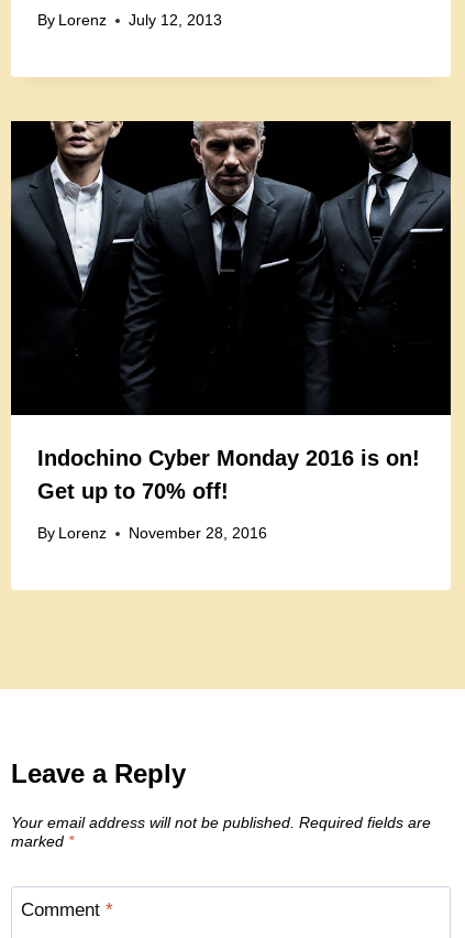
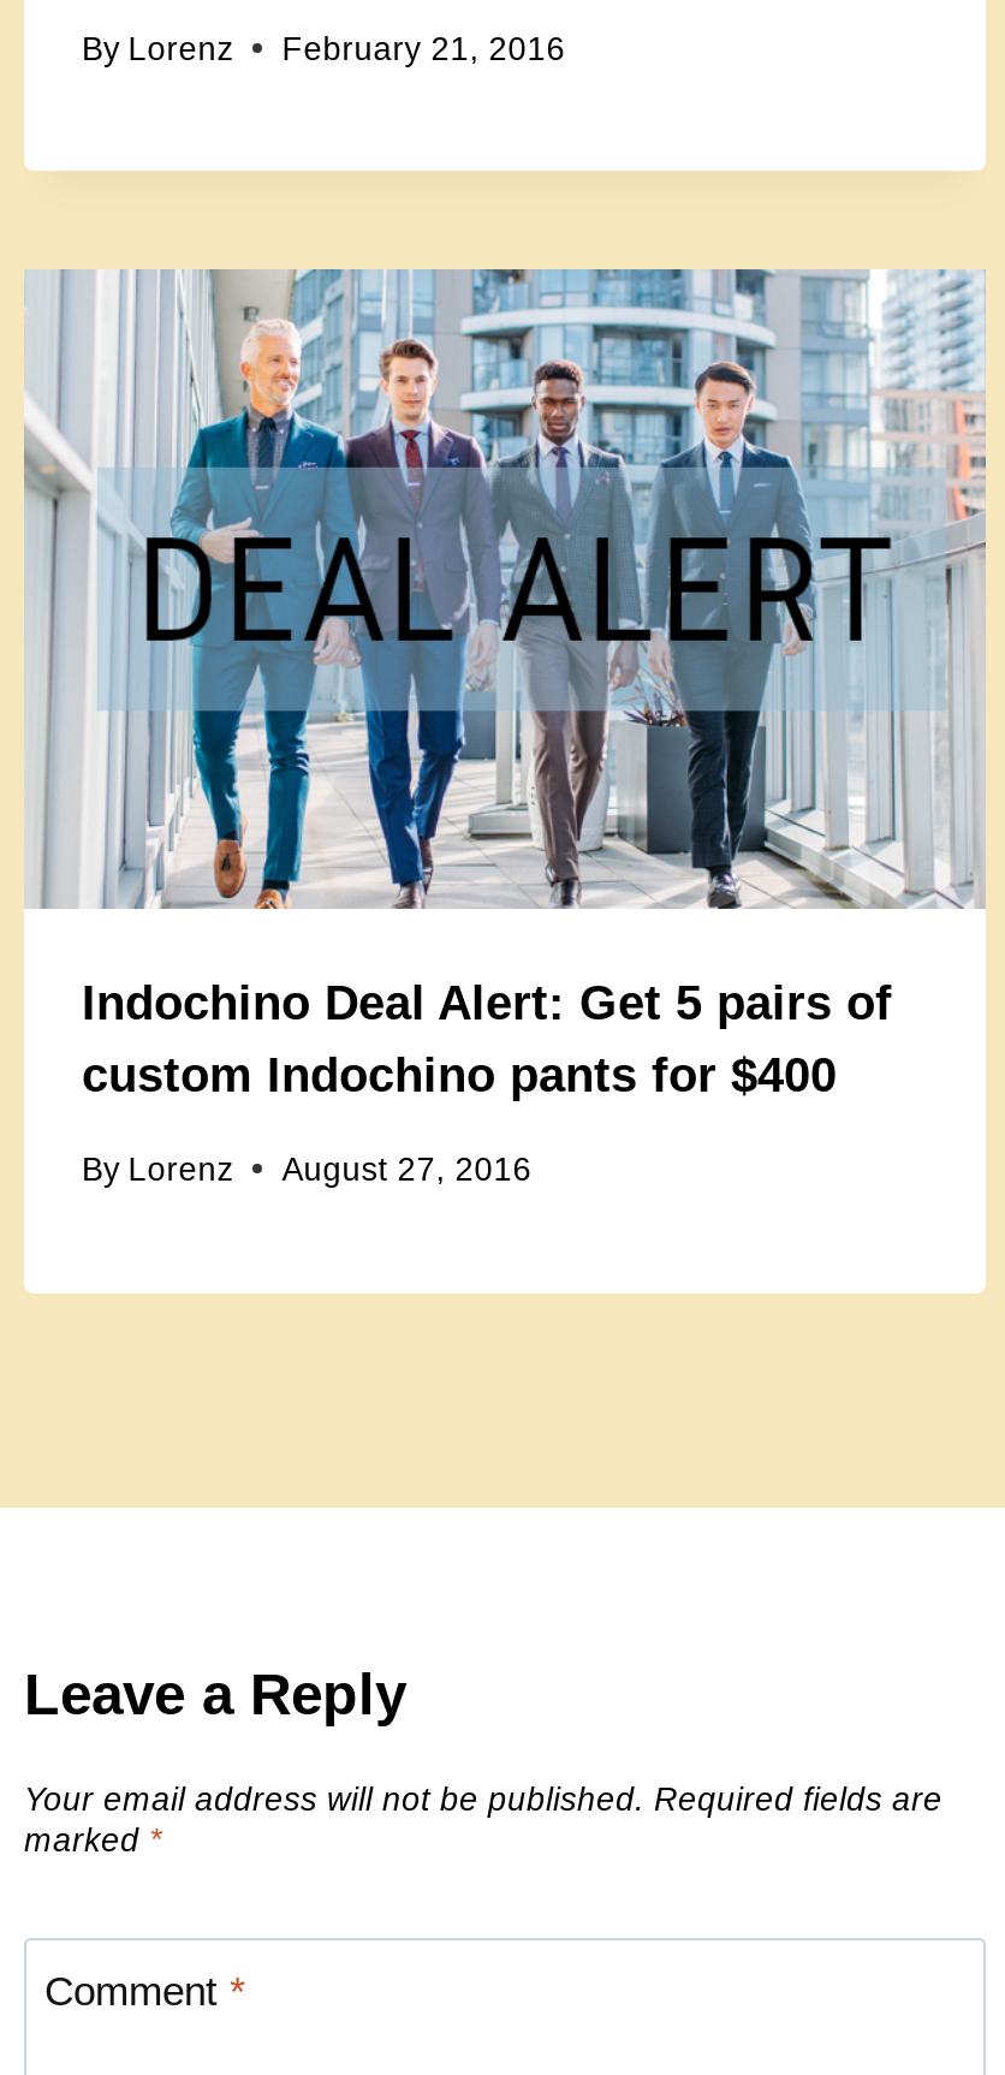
[37,12,222,29] By Lorenz July 12, 2013 -> [82,30,565,66] By Lorenz February 21, 2016
[10,120,452,503] [image] | Indochino Cyber Monday 2016 is on! | Get up to 70% off! -> [24,268,986,1102] [image] | Indochino Deal Alert: Get 5 pairs of | custom Indochino pants for $400
[37,525,267,542] By Lorenz November 28, 2016 -> [82,1151,532,1187] By Lorenz August 27, 2016

